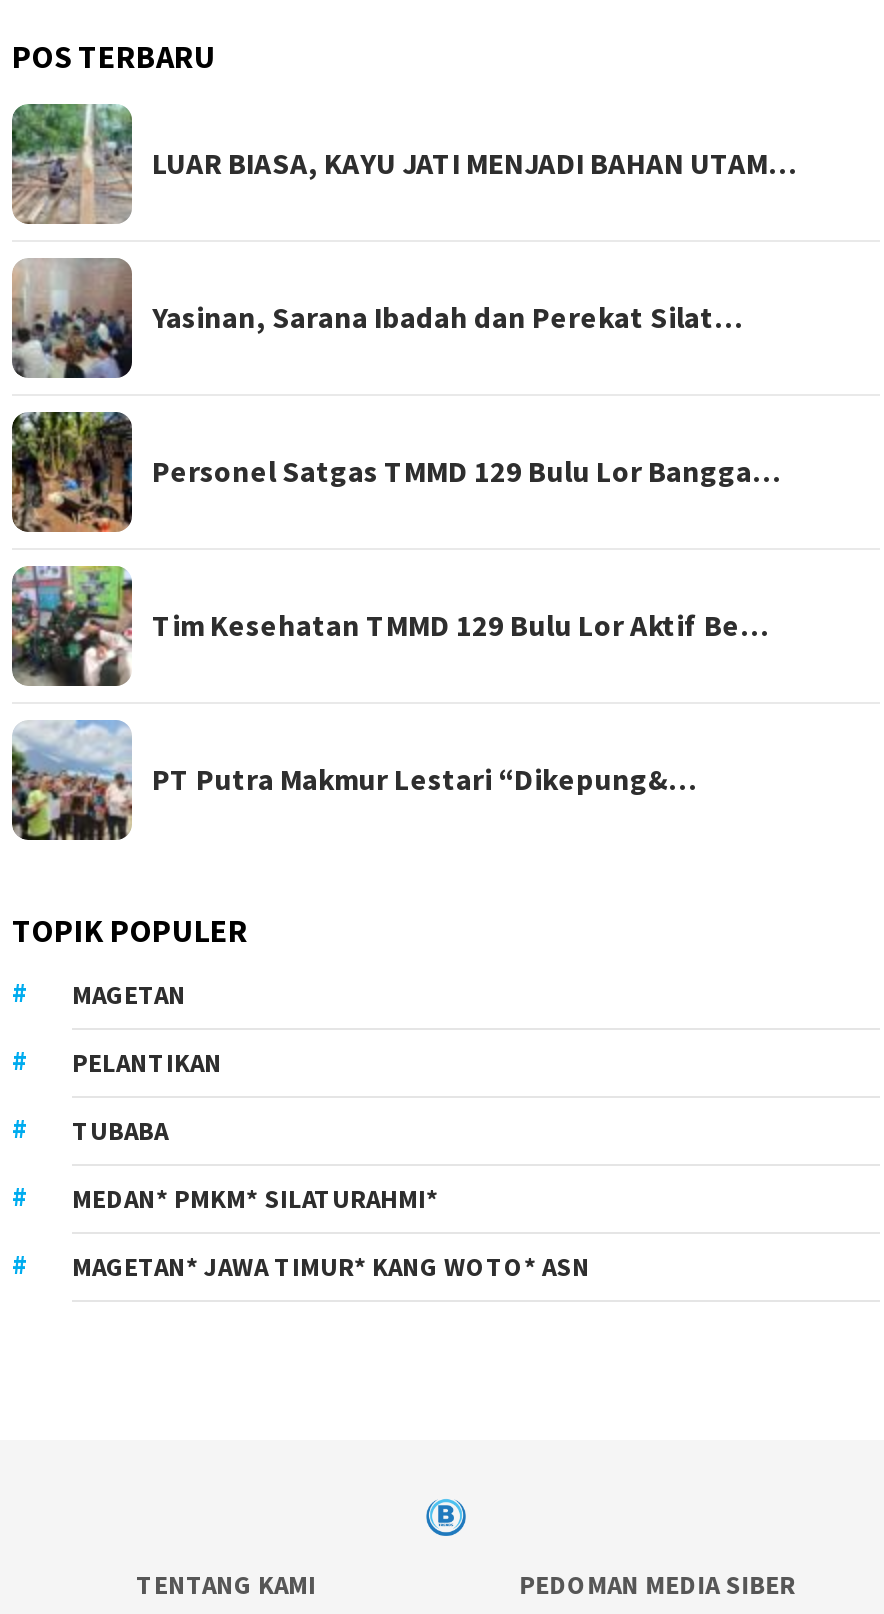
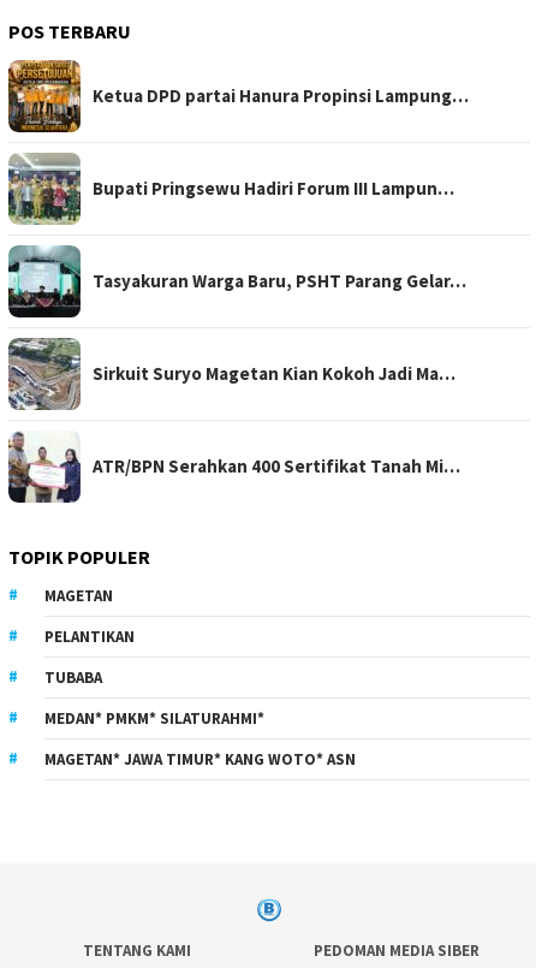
[10,102,796,226] [image] | LUAR BIASA, KAYU JATI MENJADI BAHAN UTAM… -> [7,59,469,132] [image] | Ketua DPD partai Hanura Propinsi Lampung…
[10,258,742,380] [image] | Yasinan, Sarana Ibadah dan Perekat Silat… -> [7,154,454,225] [image] | Bupati Pringsewu Hadiri Forum III Lampun…
[10,410,780,534] [image] | Personel Satgas TMMD 129 Bulu Lor Bangga… -> [7,245,466,319] [image] | Tasyakuran Warga Baru, PSHT Parang Gelar…
[12,566,768,686] [image] | Tim Kesehatan TMMD 129 Bulu Lor Aktif Be… -> [7,338,455,410] [image] | Sirkuit Suryo Magetan Kian Kokoh Jadi Ma…
[10,718,696,842] [image] | PT Putra Makmur Lestari “Dikepung&… -> [7,430,460,504] [image] | ATR/BPN Serahkan 400 Sertifikat Tanah Mi…

